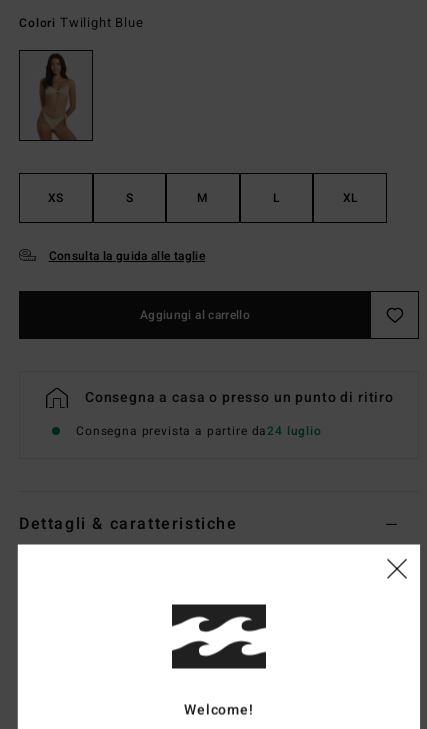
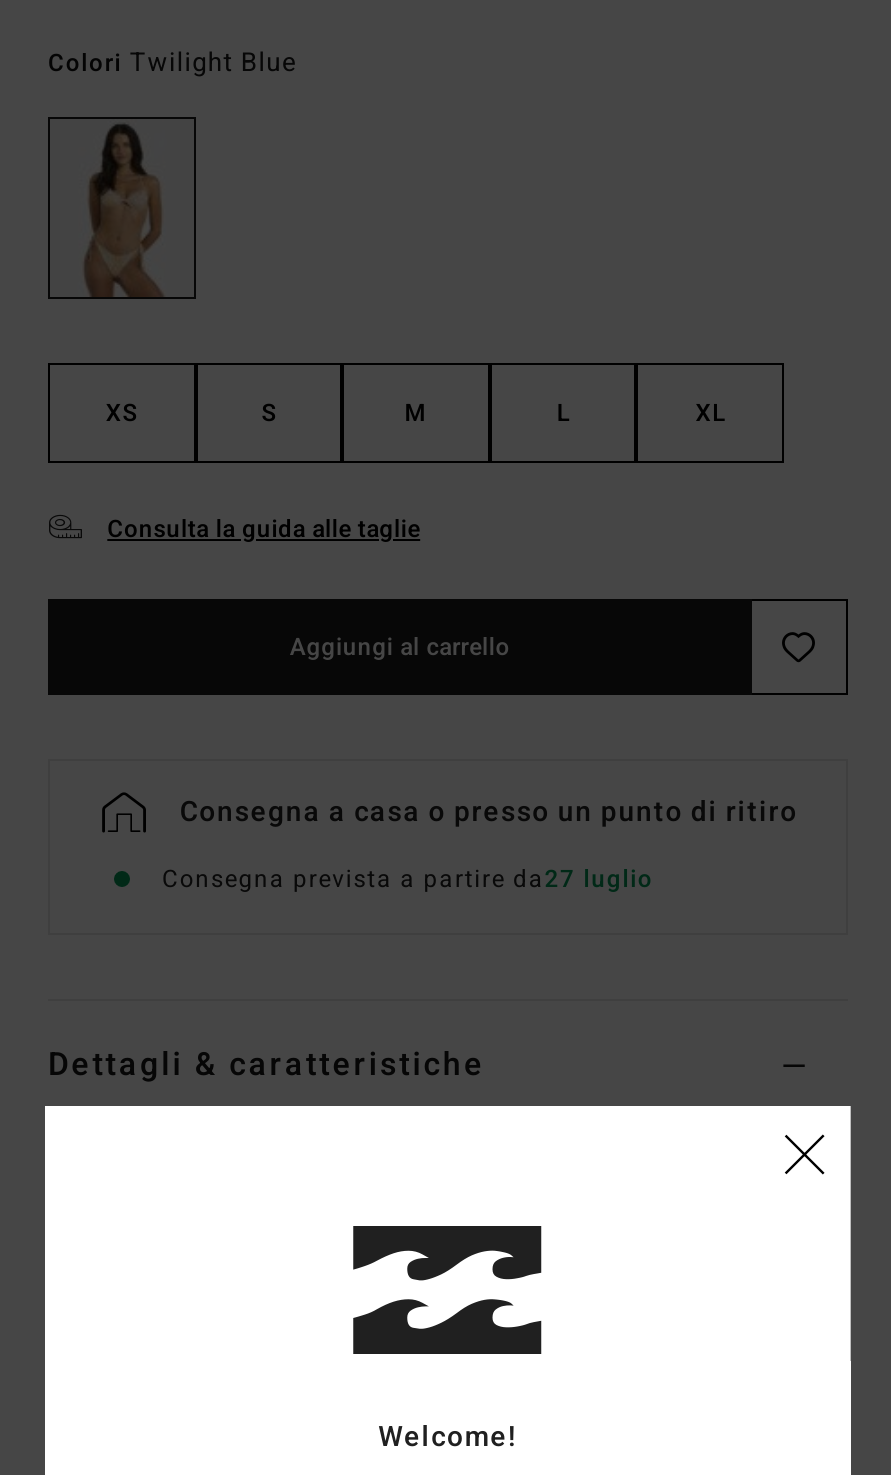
[76,422,322,440] Consegna prevista a partire da24 luglio -> [162,862,654,898] Consegna prevista a partire da27 luglio

